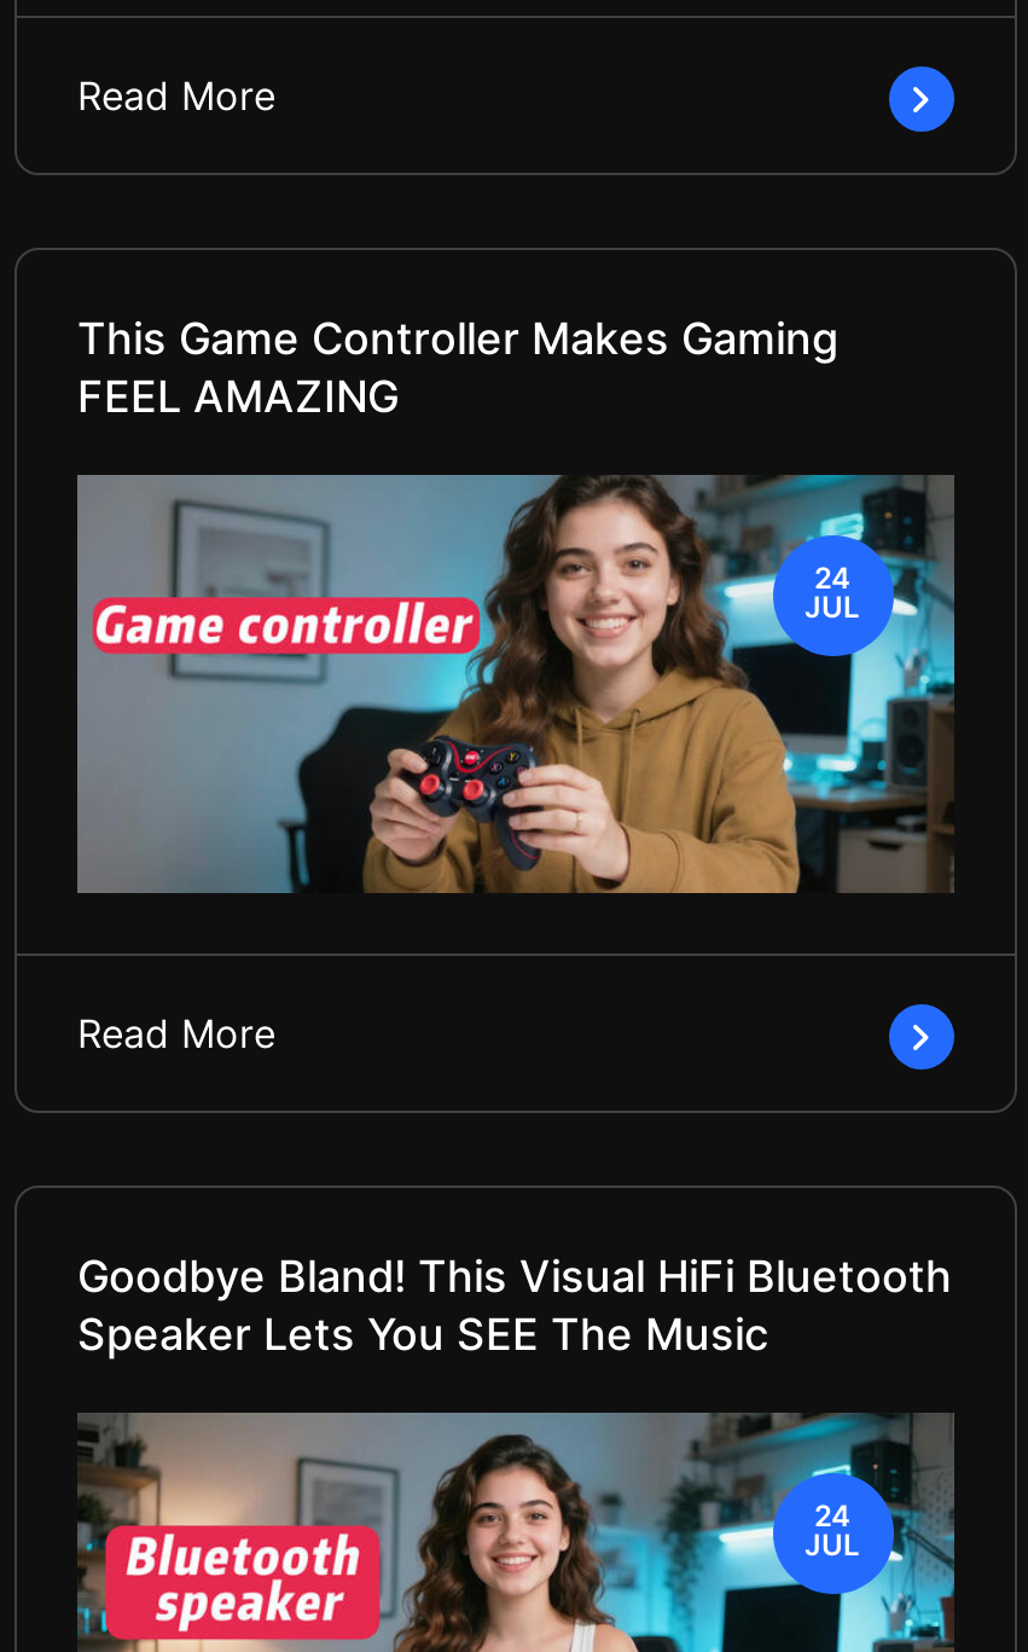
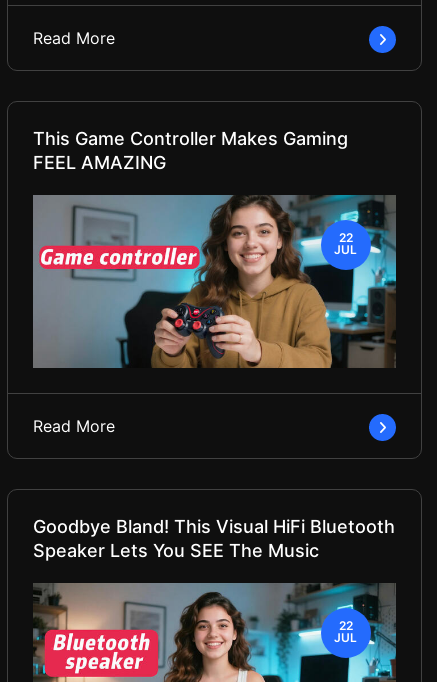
[814,559,850,595] 24 -> [338,230,352,245] 22
[814,1496,850,1533] 24 -> [338,618,352,633] 22

